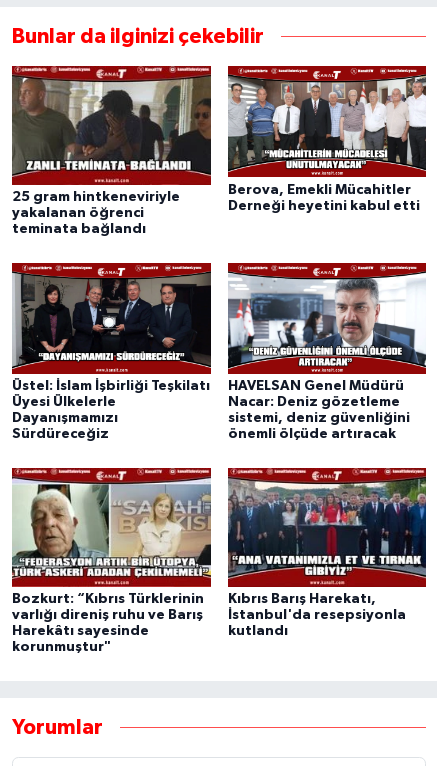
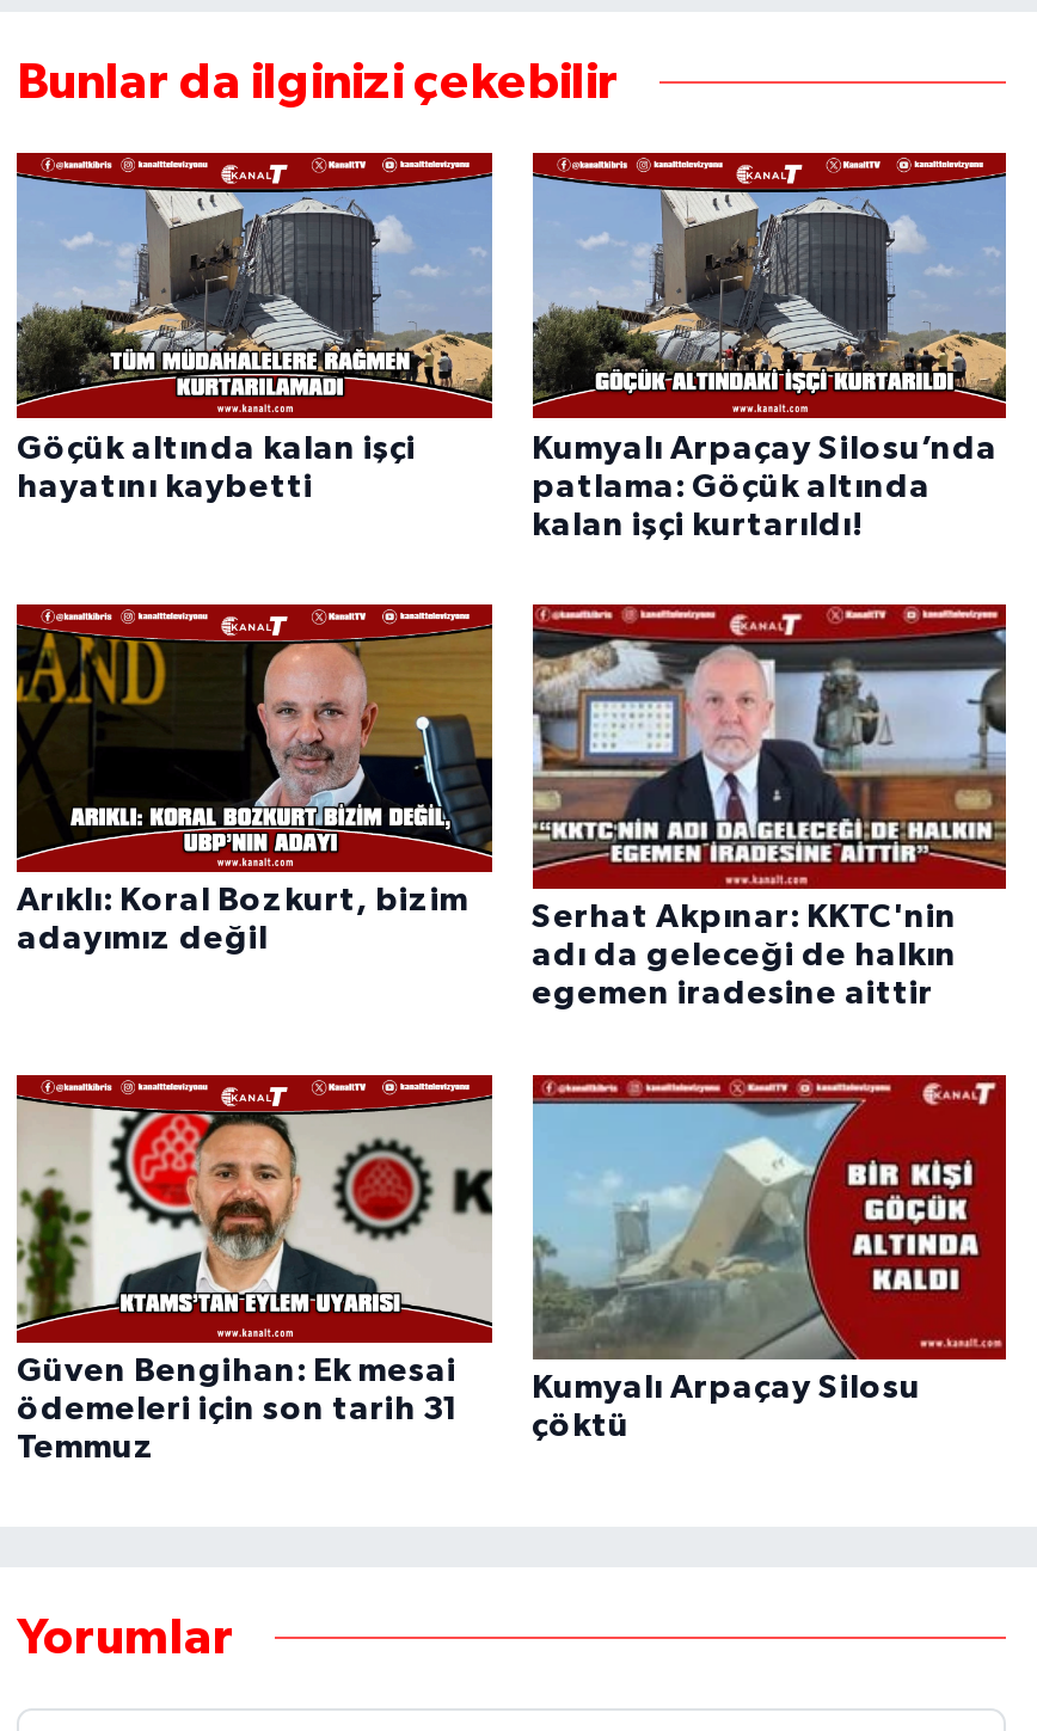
[11,66,212,236] [image] | 25 gram hintkeneviriyle | yakalanan öğrenci | teminata bağlandı -> [17,155,495,503] [image] | Göçük altında kalan işçi | hayatını kaybetti
[227,75,427,213] [image] | Berova, Emekli Mücahitler | Derneği heyetini kabul etti -> [532,177,1008,541] [image] | Kumyalı Arpaçay Silosu’nda | patlama: Göçük altında | kalan işçi kurtarıldı!
[11,262,212,441] [image] | Üstel: İslam İşbirliği Teşkilatı | Üyesi Ülkelerle | Dayanışmamızı | Sürdüreceğiz -> [14,602,495,956] [image] | Arıklı: Koral Bozkurt, bizim | adayımız değil
[227,262,427,441] [image] | HAVELSAN Genel Müdürü | Nacar: Deniz gözetleme | sistemi, deniz güvenliğini | önemli ölçüde artıracak -> [530,602,1008,1012] [image] | Serhat Akpınar: KKTC'nin | adı da geleceği de halkın | egemen iradesine aittir
[12,467,212,654] [image] | Bozkurt: “Kıbrıs Türklerinin | varlığı direniş ruhu ve Barış | Harekâtı sayesinde | korunmuştur" -> [14,1073,495,1464] [image] | Güven Bengihan: Ek mesai | ödemeleri için son tarih 31 | Temmuz
[227,467,427,638] [image] | Kıbrıs Barış Harekatı, | İstanbul'da resepsiyonla | kutlandı -> [530,1073,1008,1444] [image] | Kumyalı Arpaçay Silosu | çöktü

